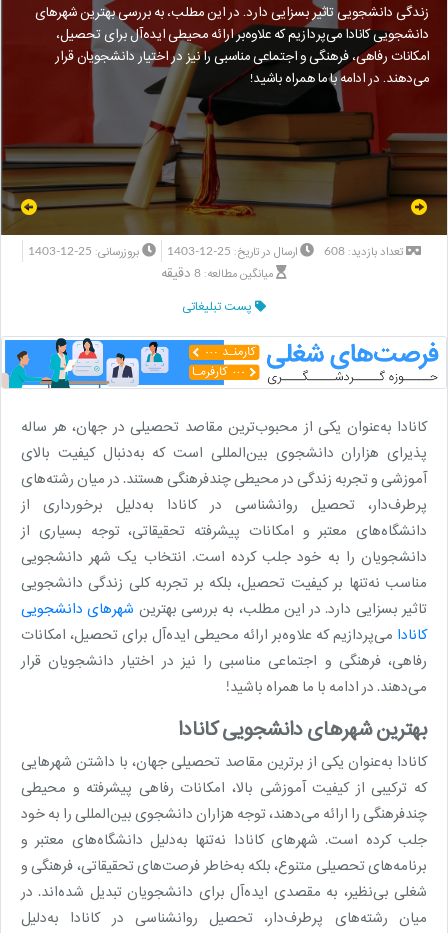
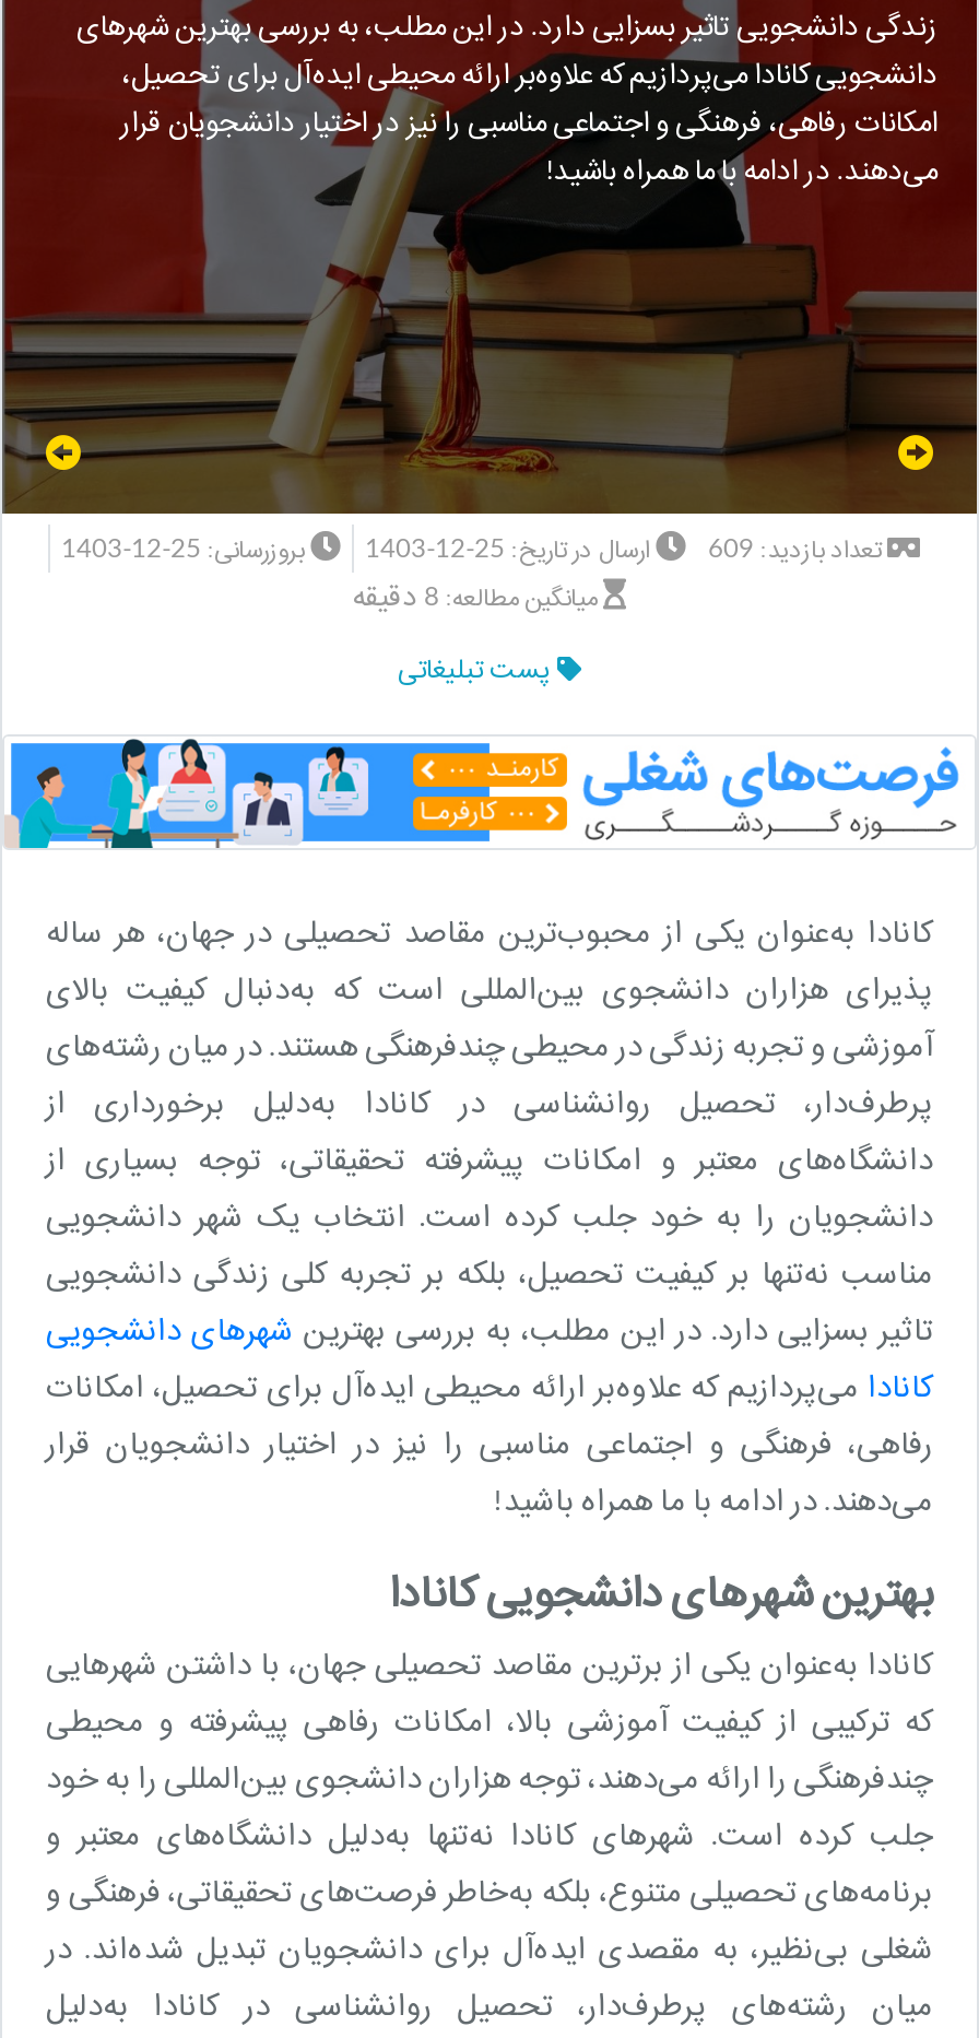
[324,245,403,257] تعداد بازدید: 608 -> [708,535,881,562] تعداد بازدید: 609

